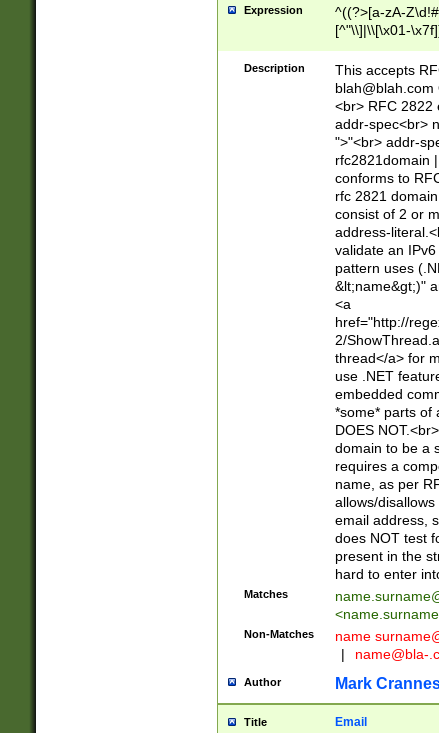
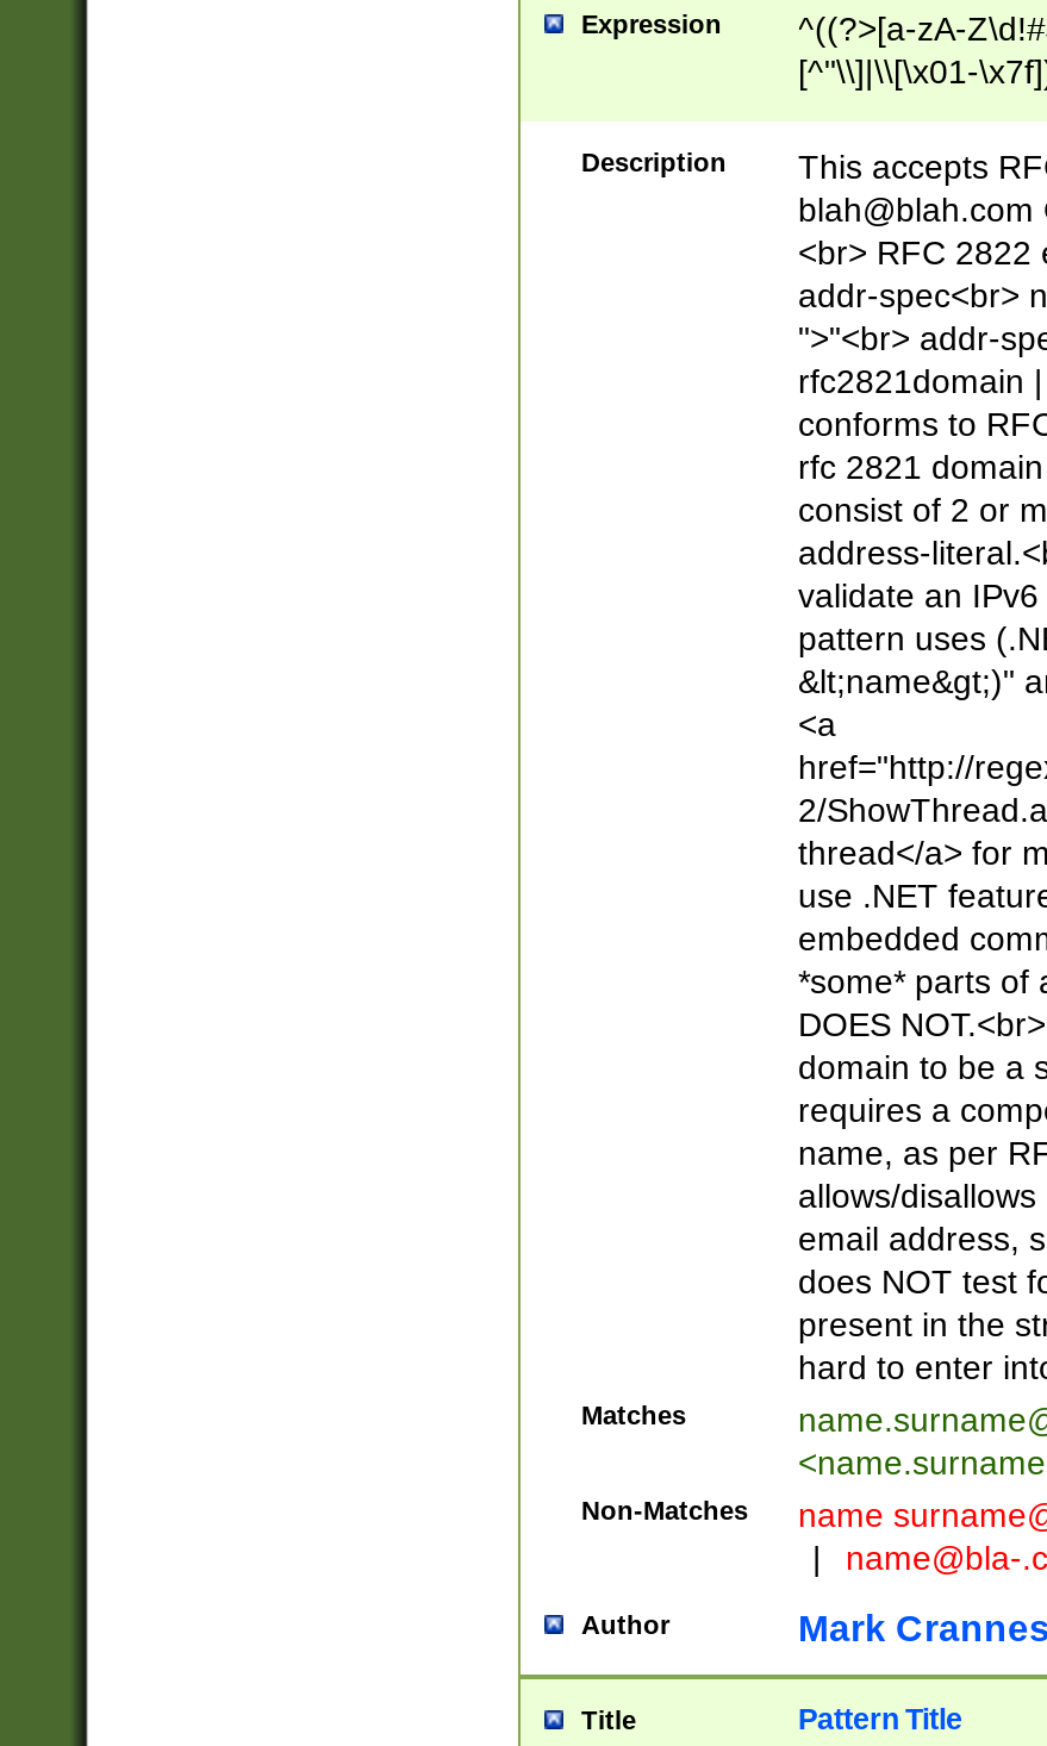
[334,715,366,729] Email -> [798,1704,962,1737] Pattern Title

